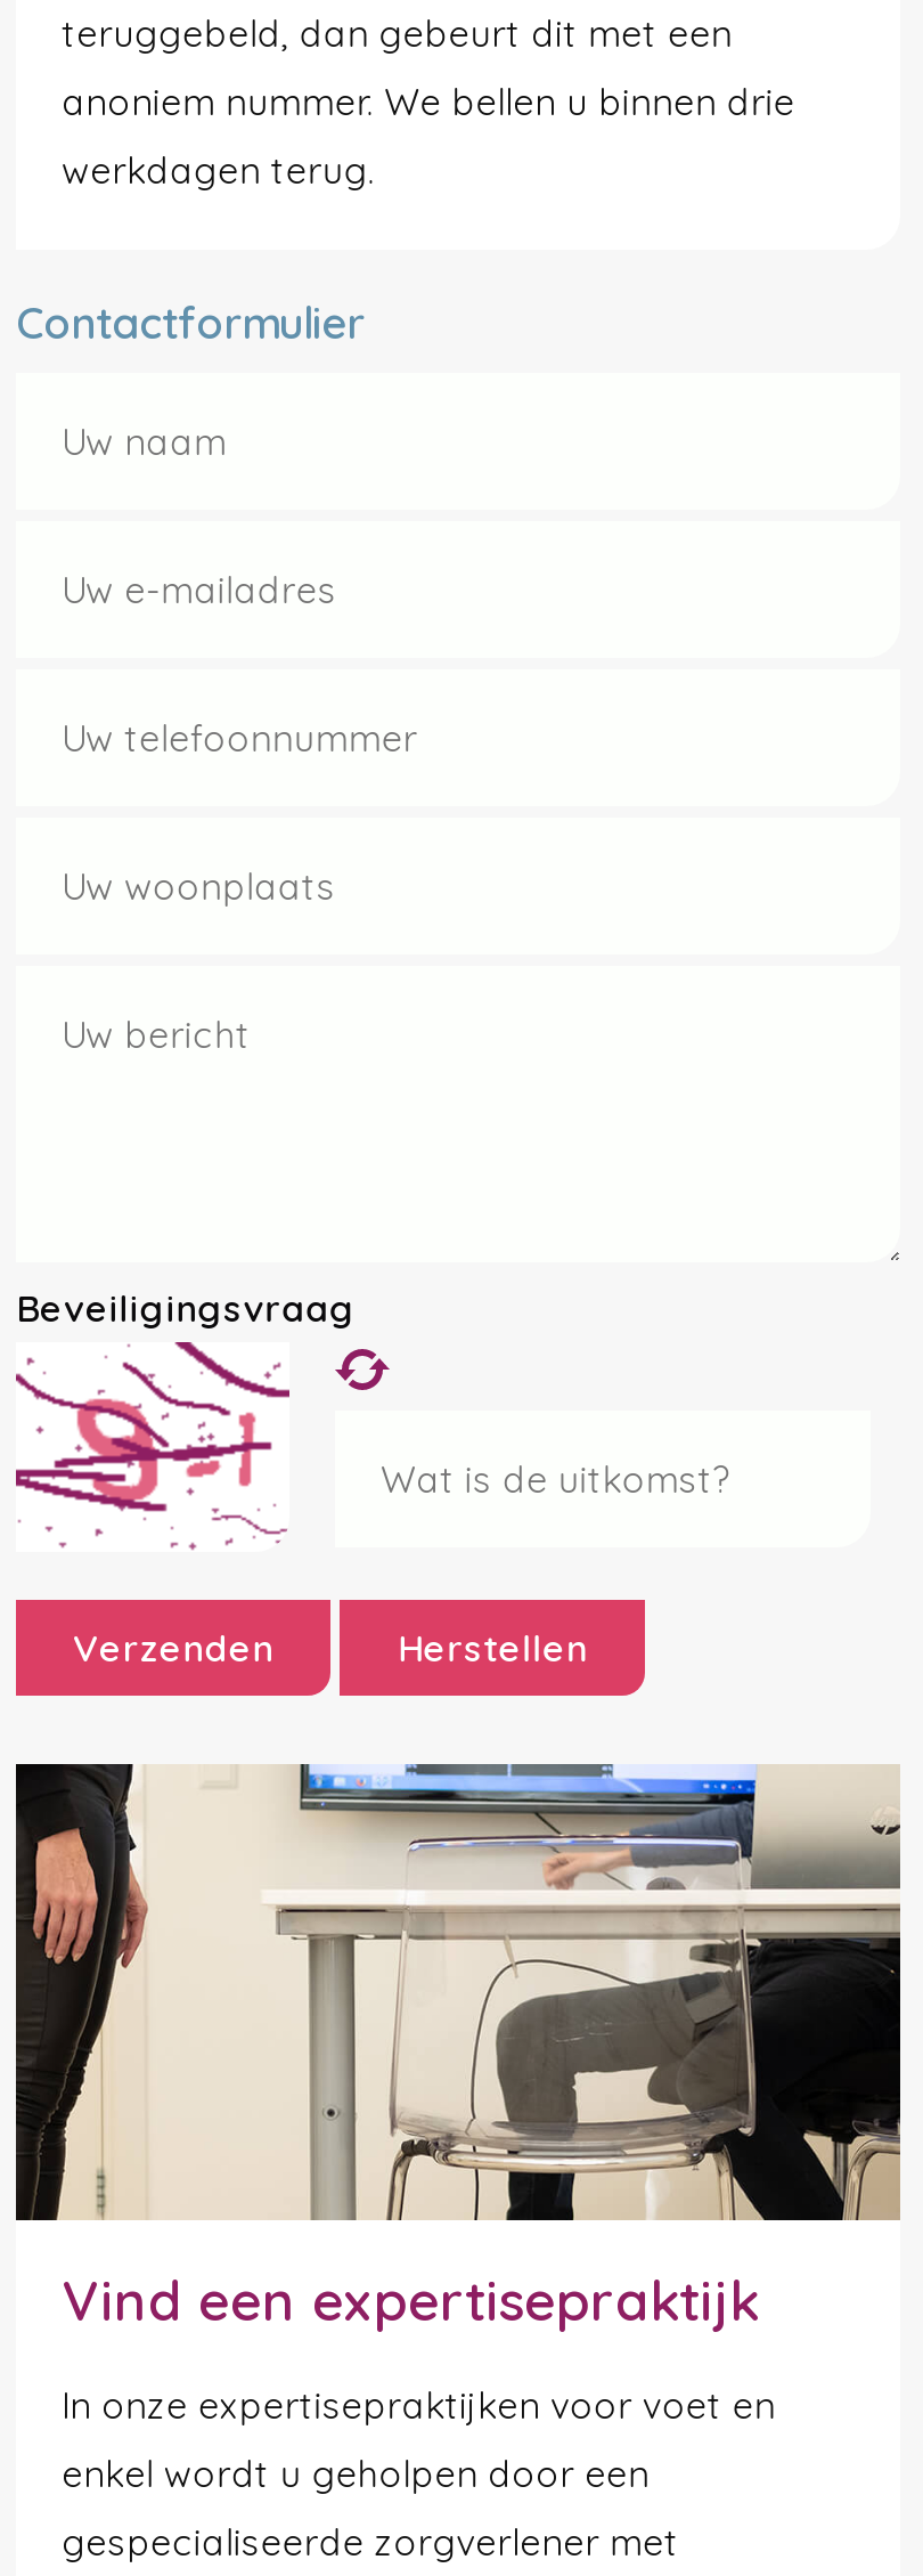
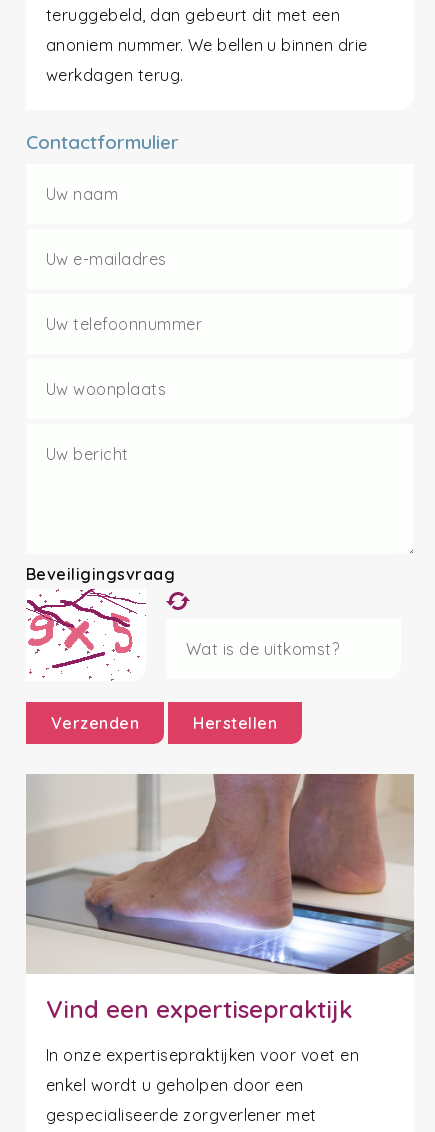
[14,1340,292,1550] [image] -> [26,588,147,681] [image]
[14,1762,902,2222] [image] -> [25,773,415,975] [image]

